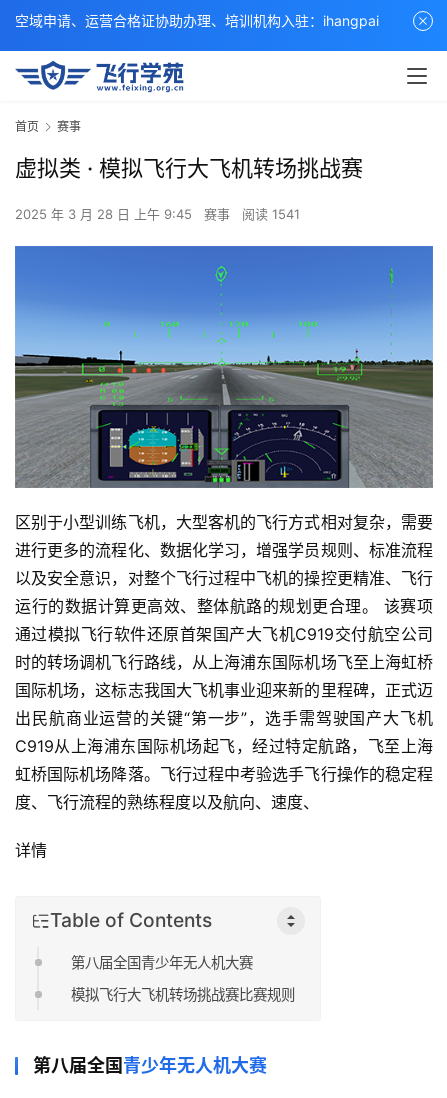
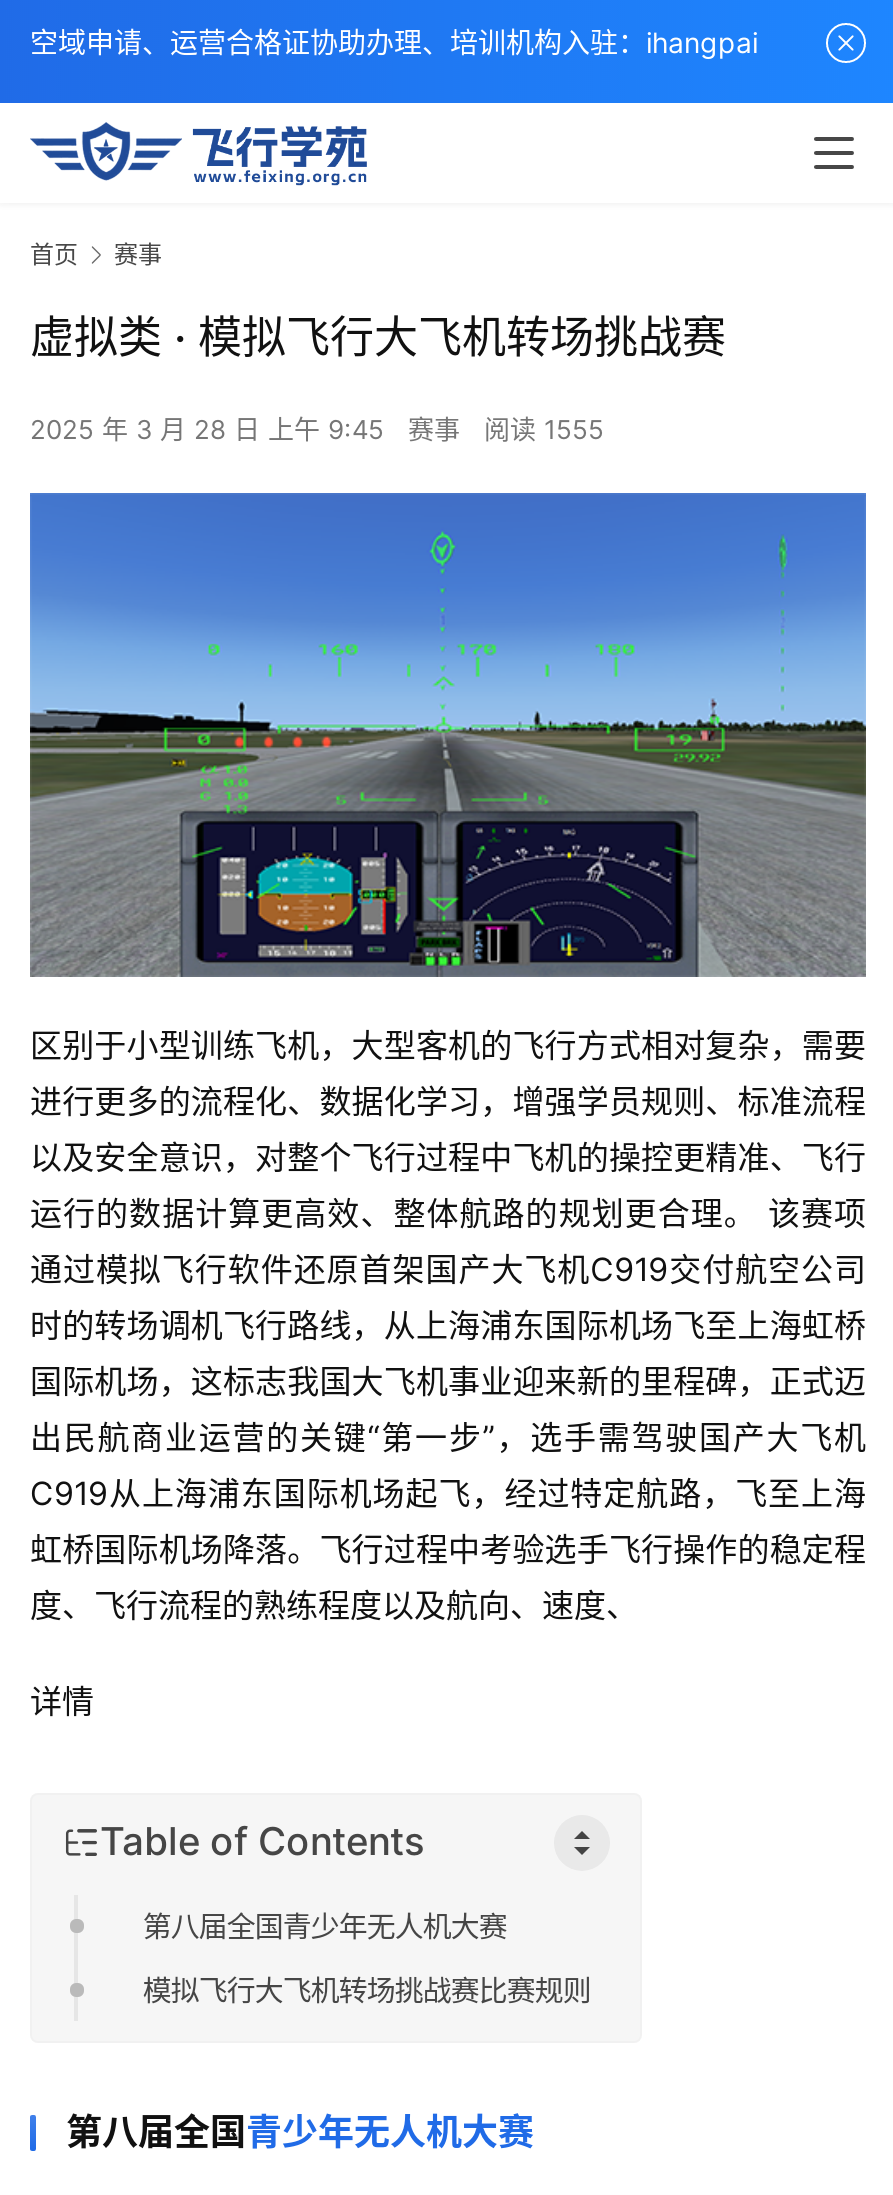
[15,206,300,222] 2025 年 3 月 28 日 上午 9:45 赛事 阅读 1541 -> [30,413,604,445] 2025 年 3 月 28 日 上午 9:45 赛事 阅读 1555

